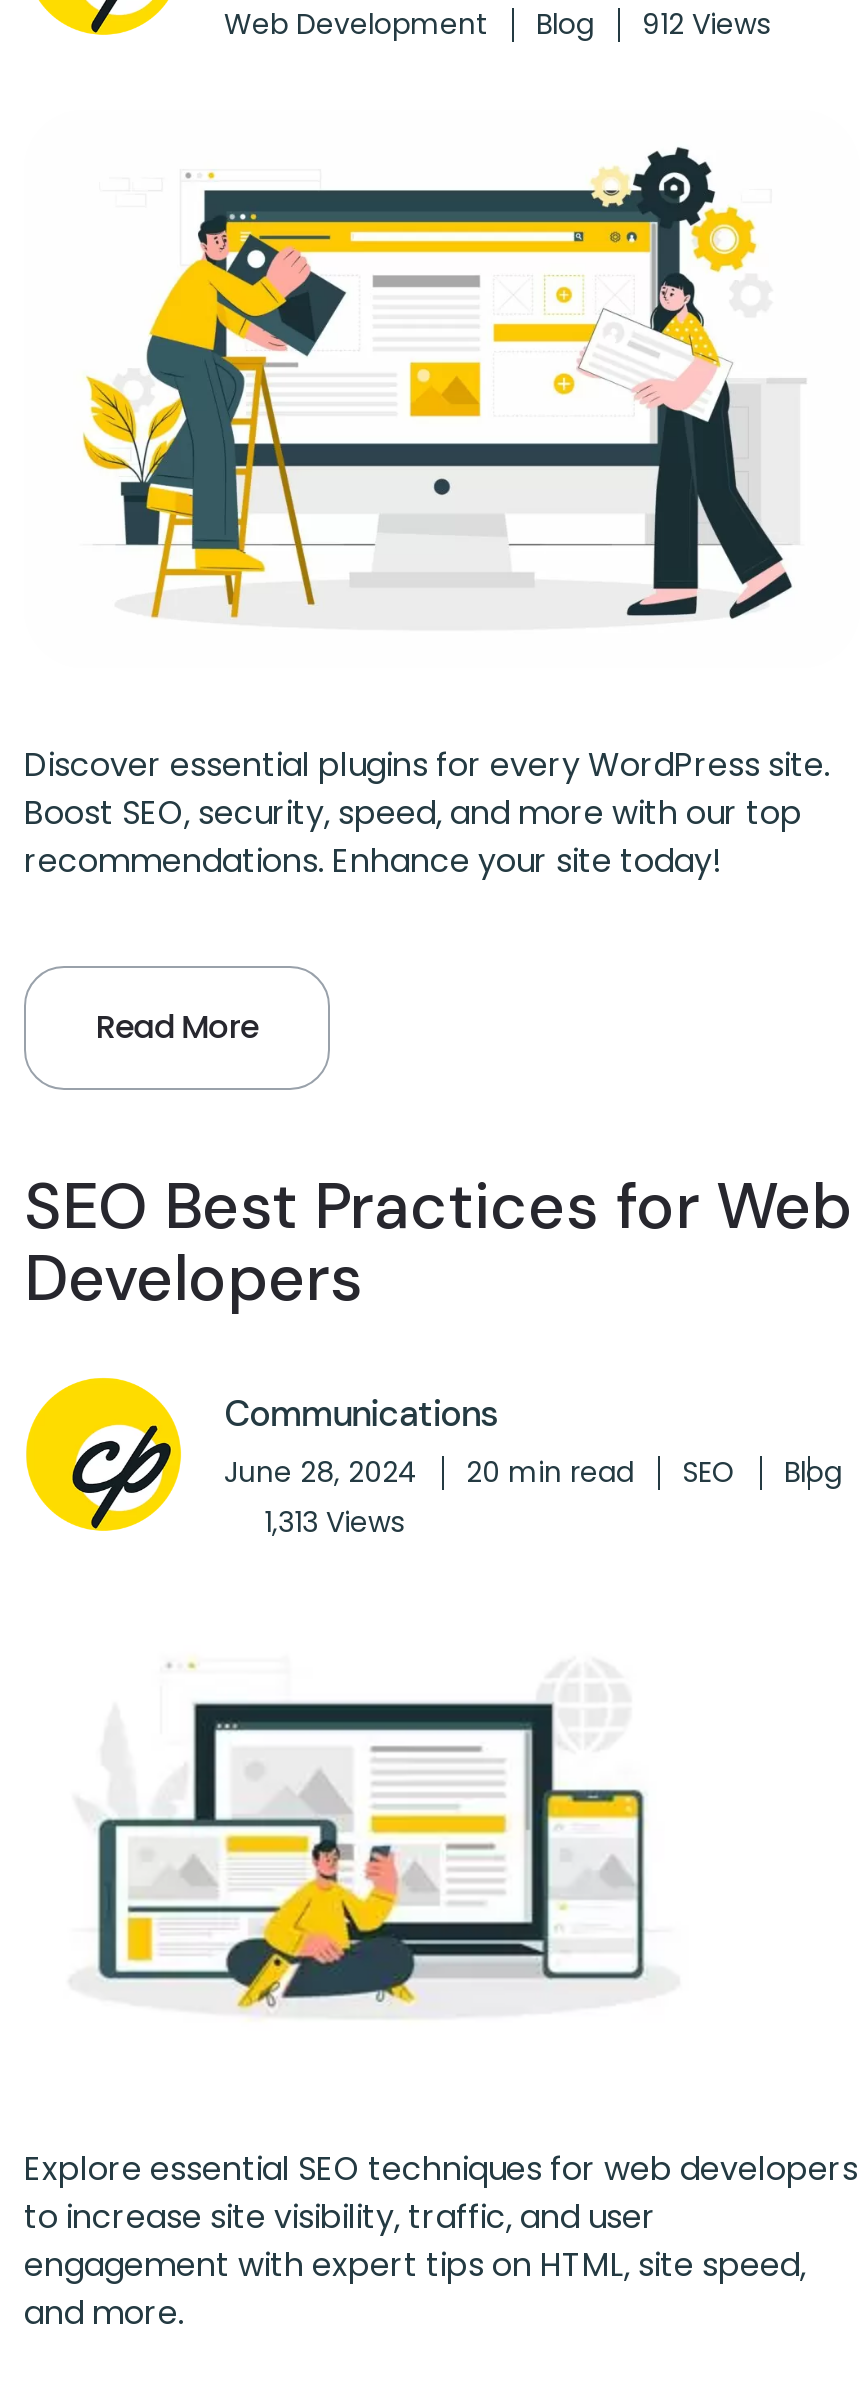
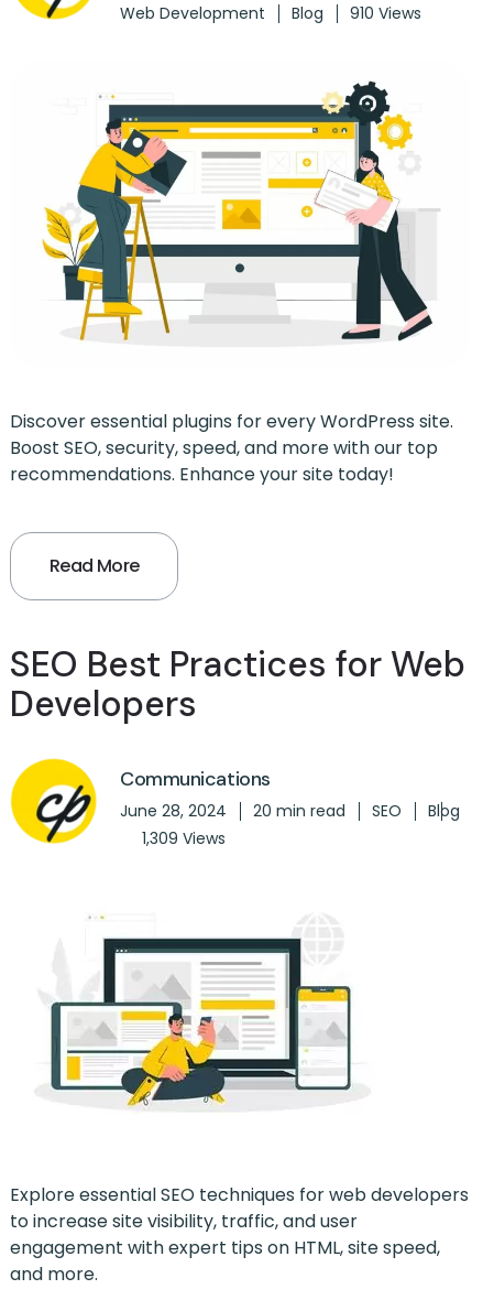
[224,4,770,44] Web Development Blog 912 Views -> [120,2,421,24] Web Development Blog 910 Views
[264,1502,404,1542] 1,313 Views -> [142,827,226,849] 1,309 Views

